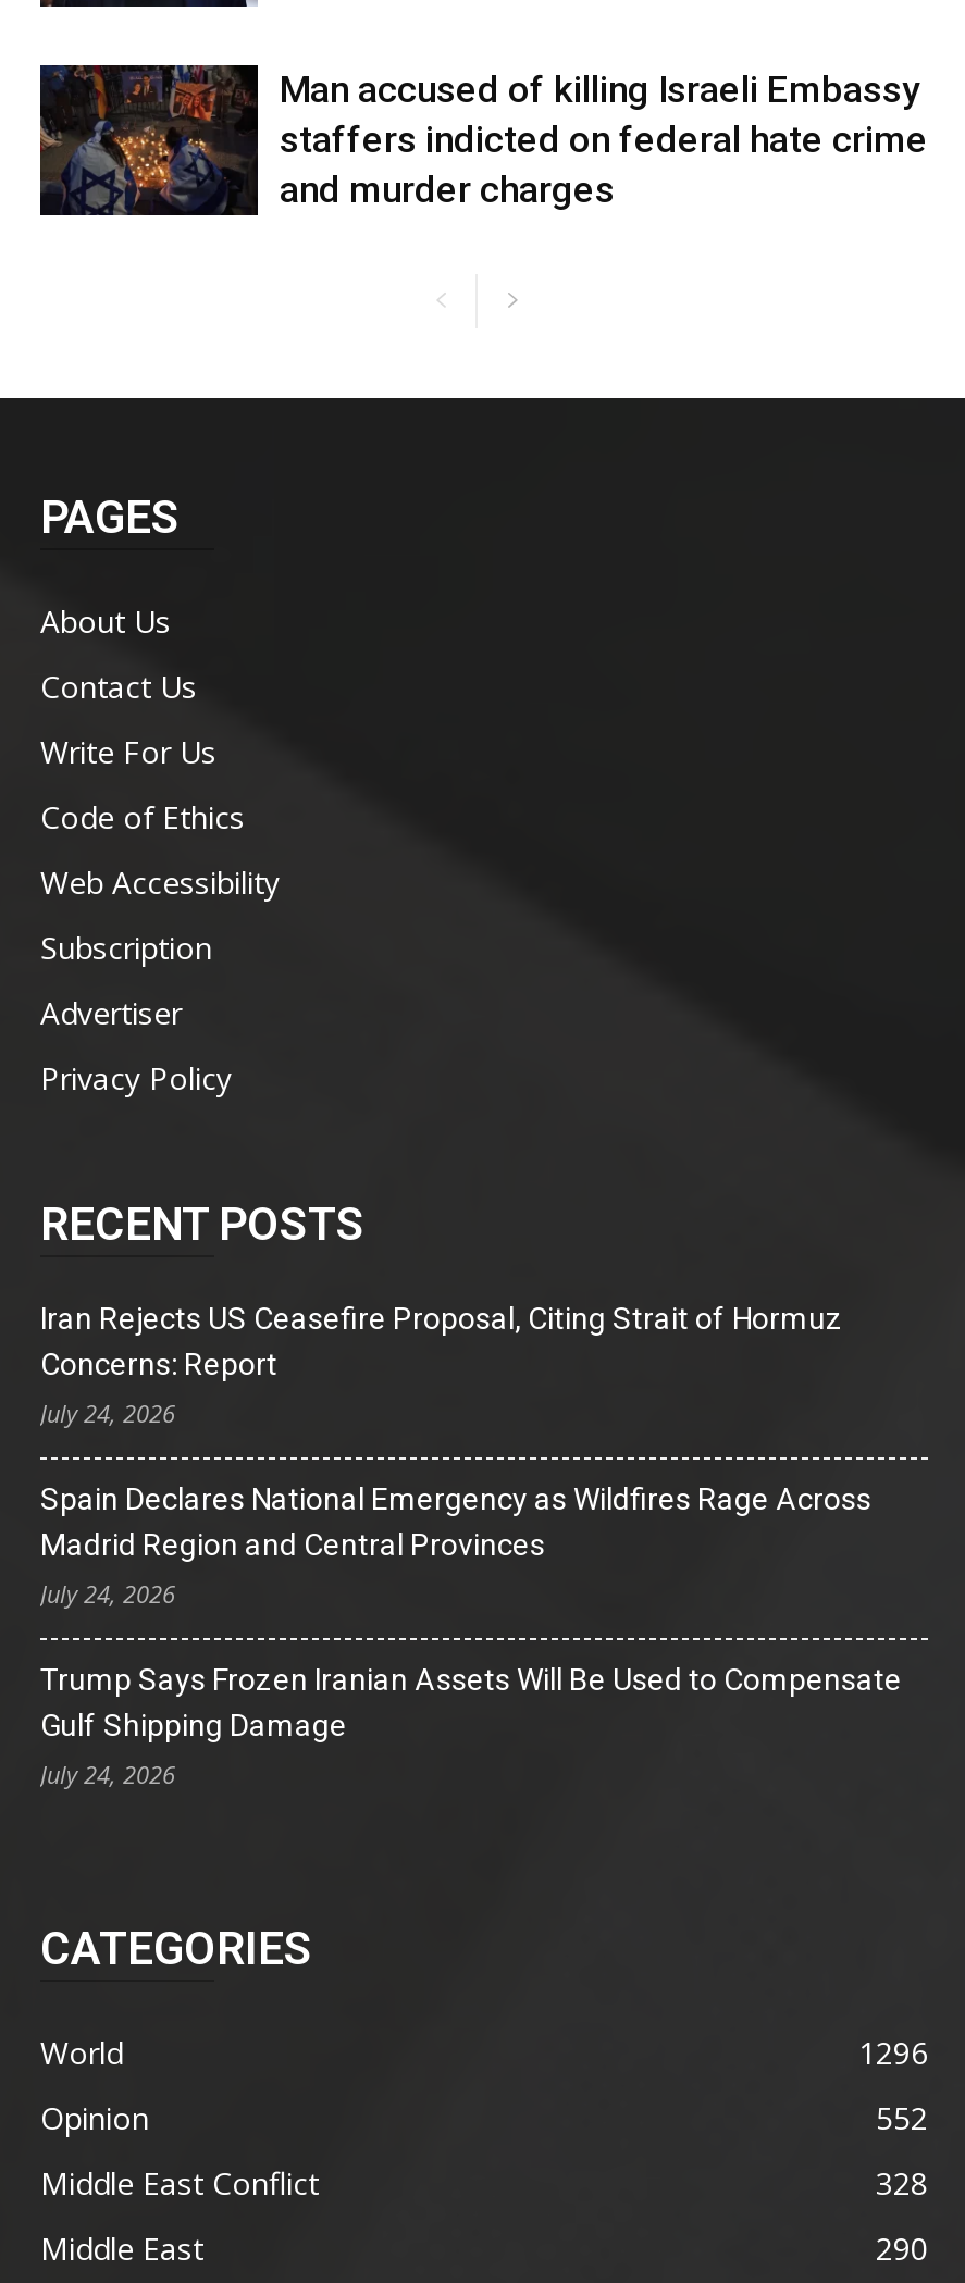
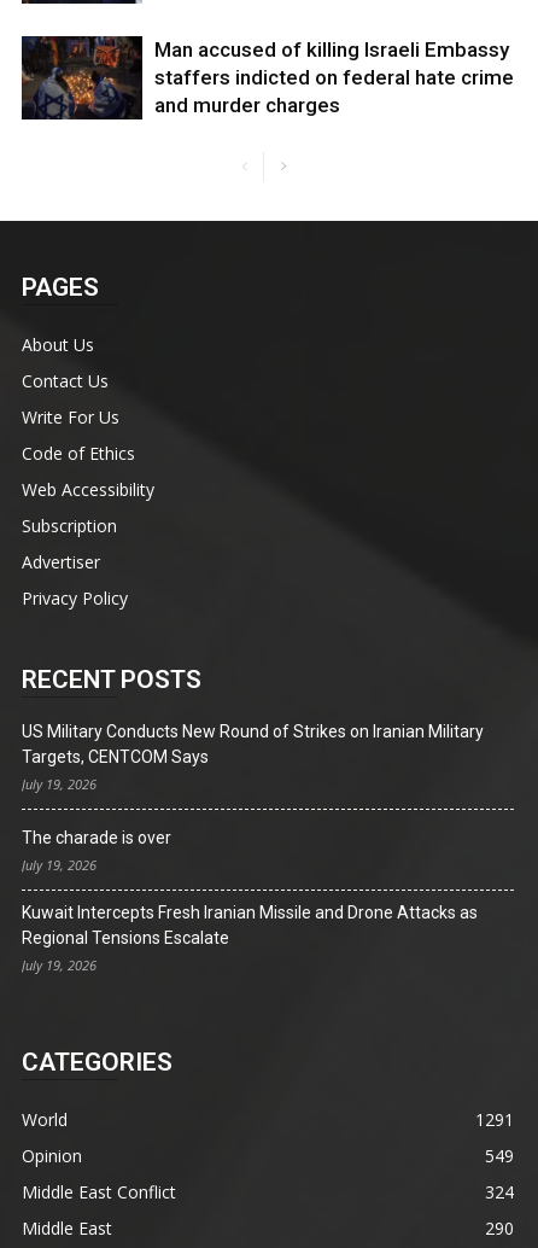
[40,1301,843,1430] Iran Rejects US Ceasefire Proposal, Citing Strait of Hormuz | Concerns: Report | July 24, 2026 -> [22,722,484,793] US Military Conducts New Round of Strikes on Iranian Military | Targets, CENTCOM Says | July 19, 2026
[40,1482,871,1610] Spain Declares National Emergency as Wildfires Rage Across | Madrid Region and Central Provinces | July 24, 2026 -> [22,828,171,874] The charade is over | July 19, 2026
[40,1662,902,1791] Trump Says Frozen Iranian Assets Will Be Used to Compensate | Gulf Shipping Damage | July 24, 2026 -> [22,903,478,974] Kuwait Intercepts Fresh Iranian Missile and Drone Attacks as | Regional Tensions Escalate | July 19, 2026
[858,2032,928,2074] 1296 -> [475,1108,514,1131] 1291
[876,2097,928,2139] 552 -> [485,1144,514,1167] 549
[876,2163,928,2204] 328 -> [485,1181,514,1204] 324

